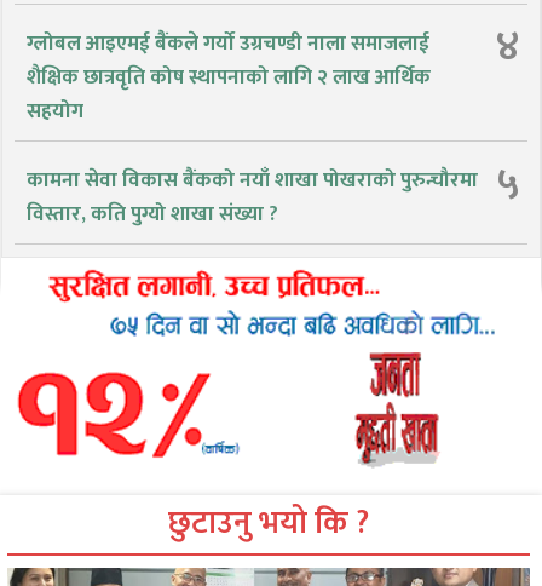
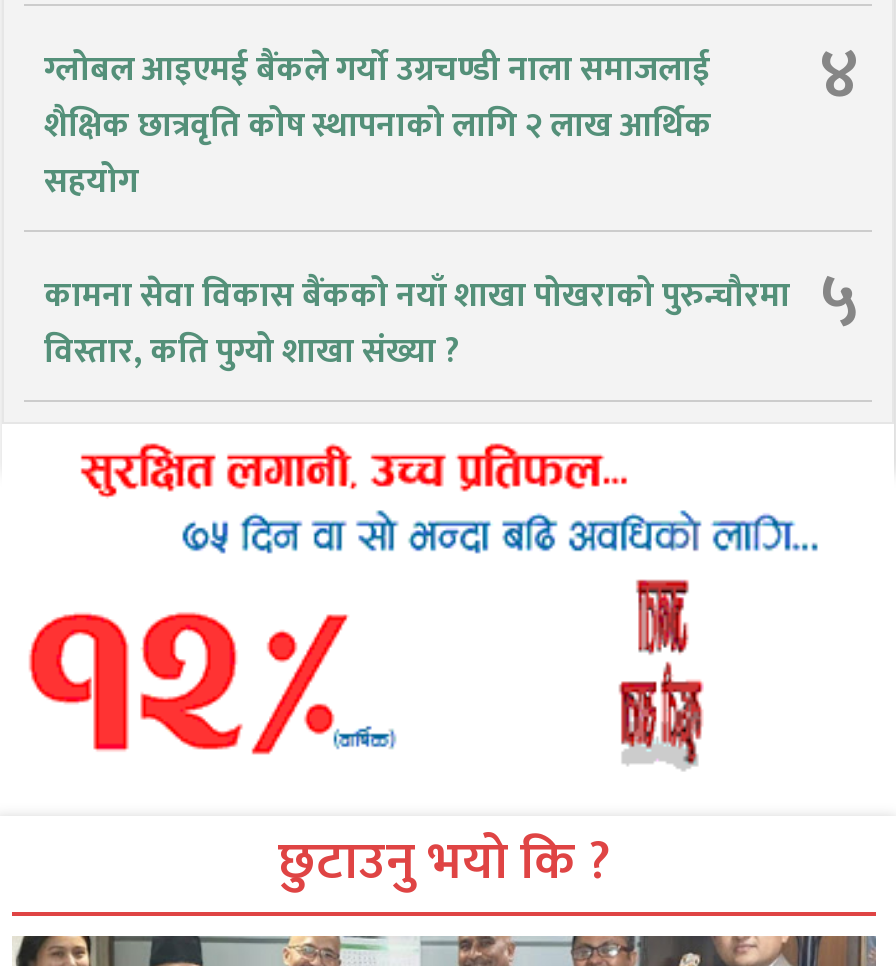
[354,351,440,467] [image] -> [588,580,724,770] [image]

